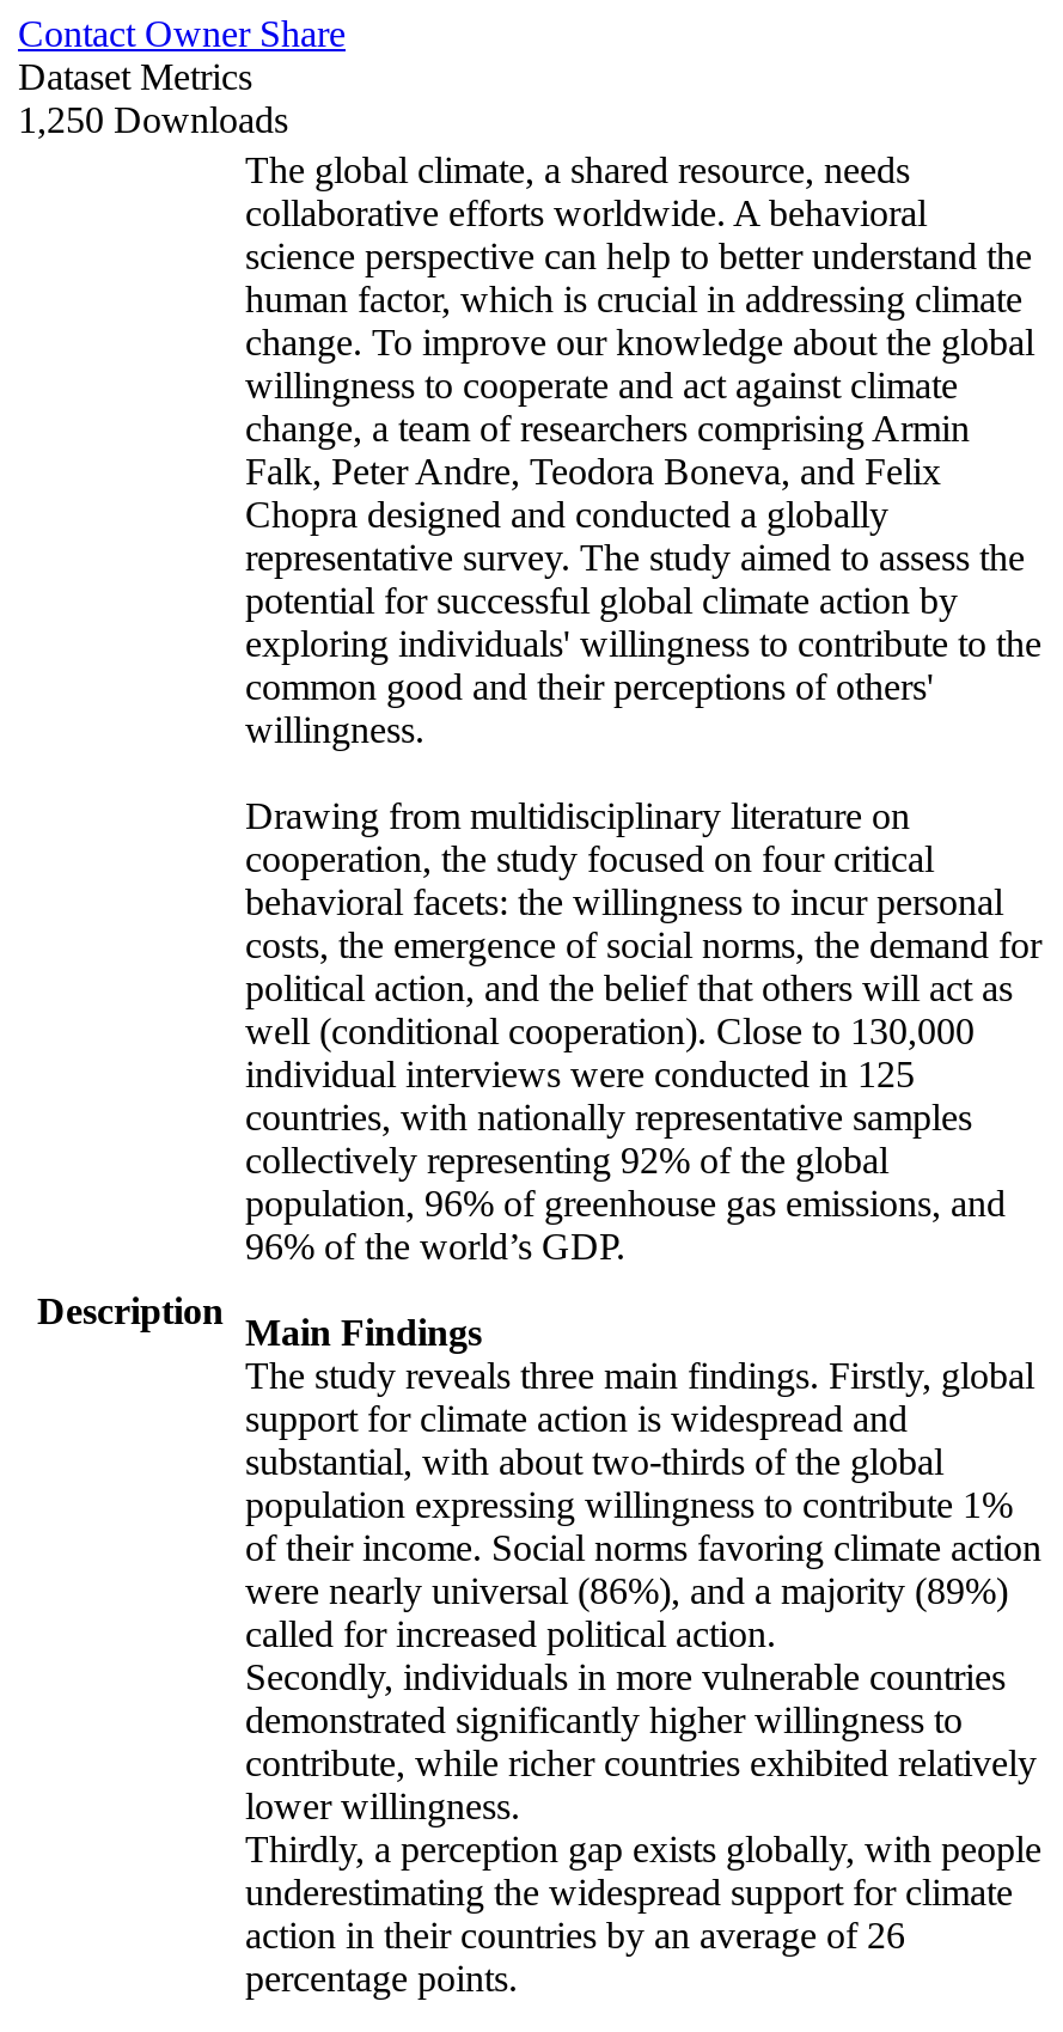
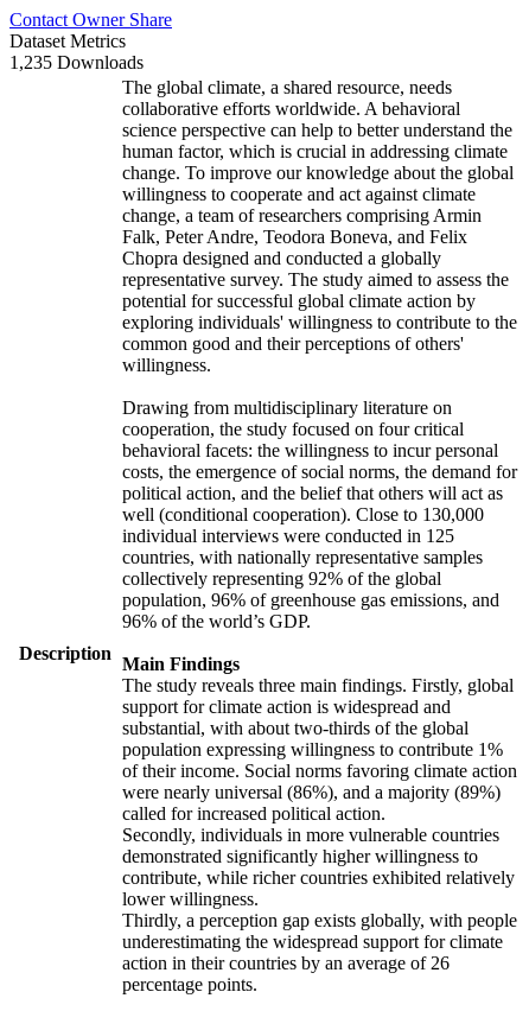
[18,100,288,141] 1,250 Downloads -> [9,53,144,73] 1,235 Downloads

